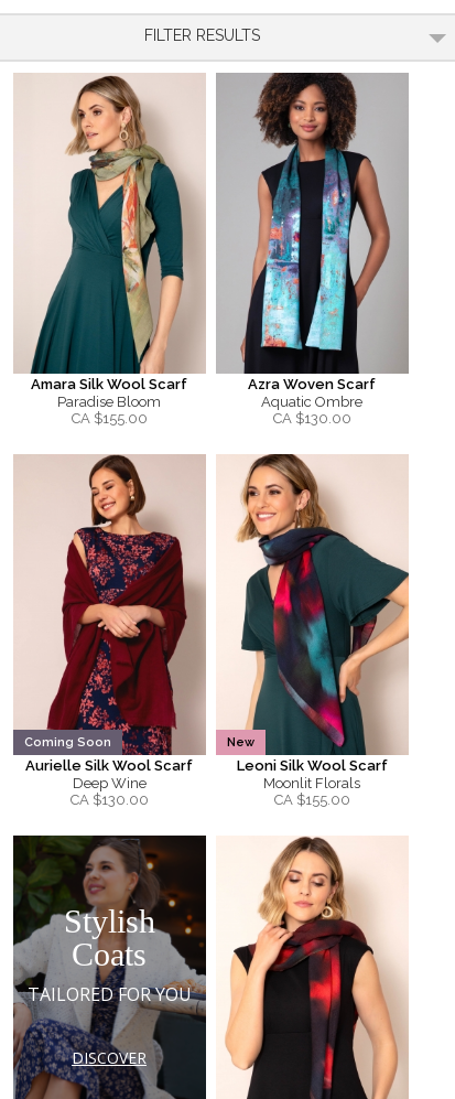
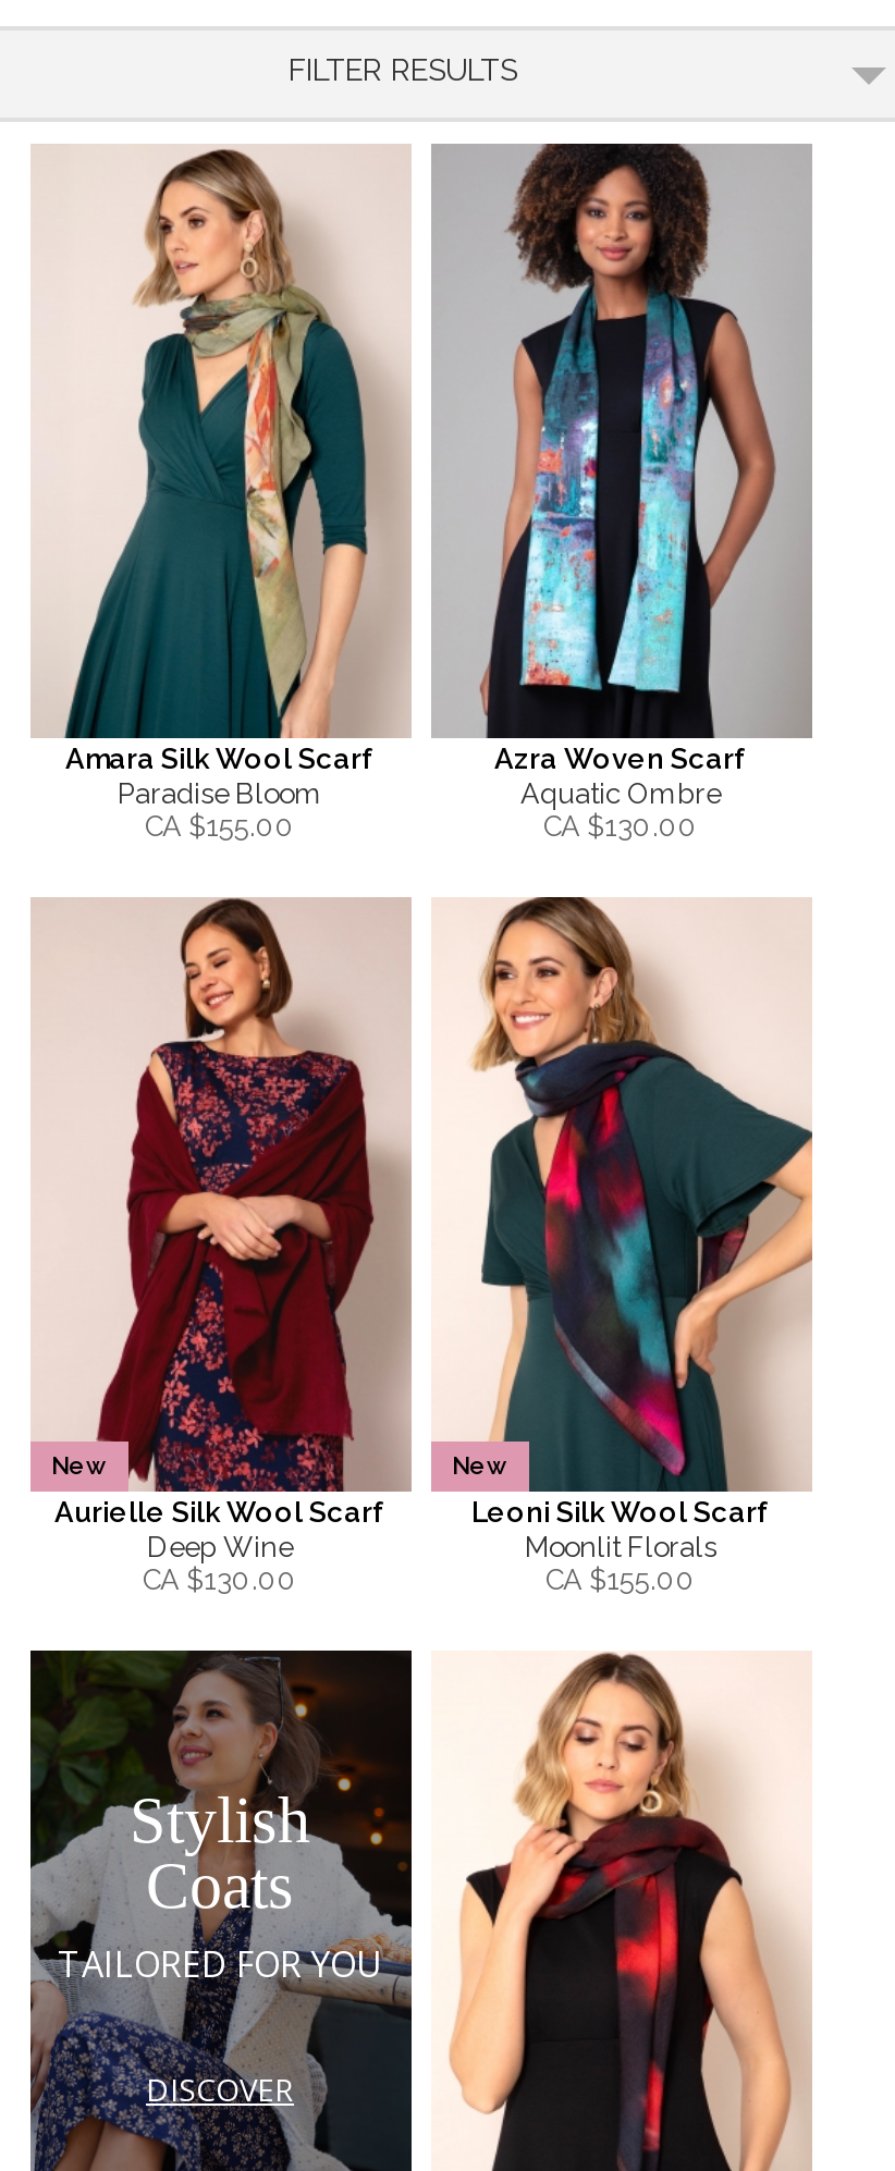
[24,735,111,750] Coming Soon -> [51,1452,106,1481] New

